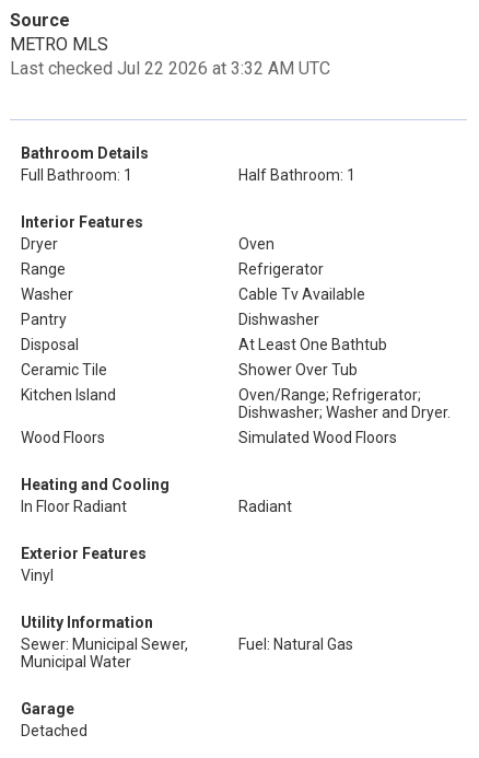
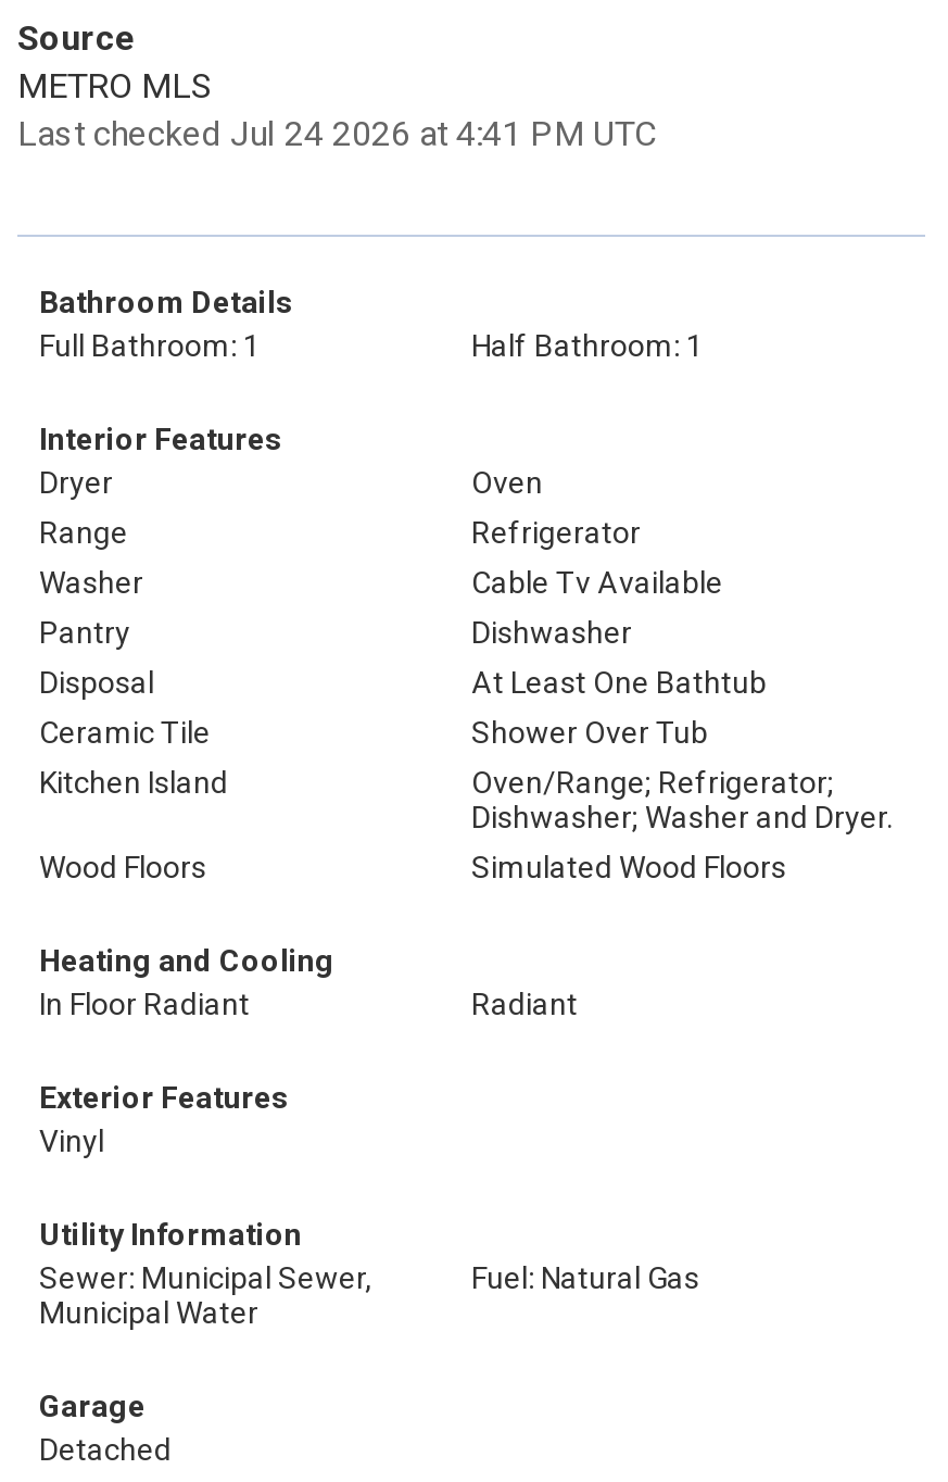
[10,58,330,79] Last checked Jul 22 2026 at 3:32 AM UTC -> [17,113,656,154] Last checked Jul 24 2026 at 4:41 PM UTC

